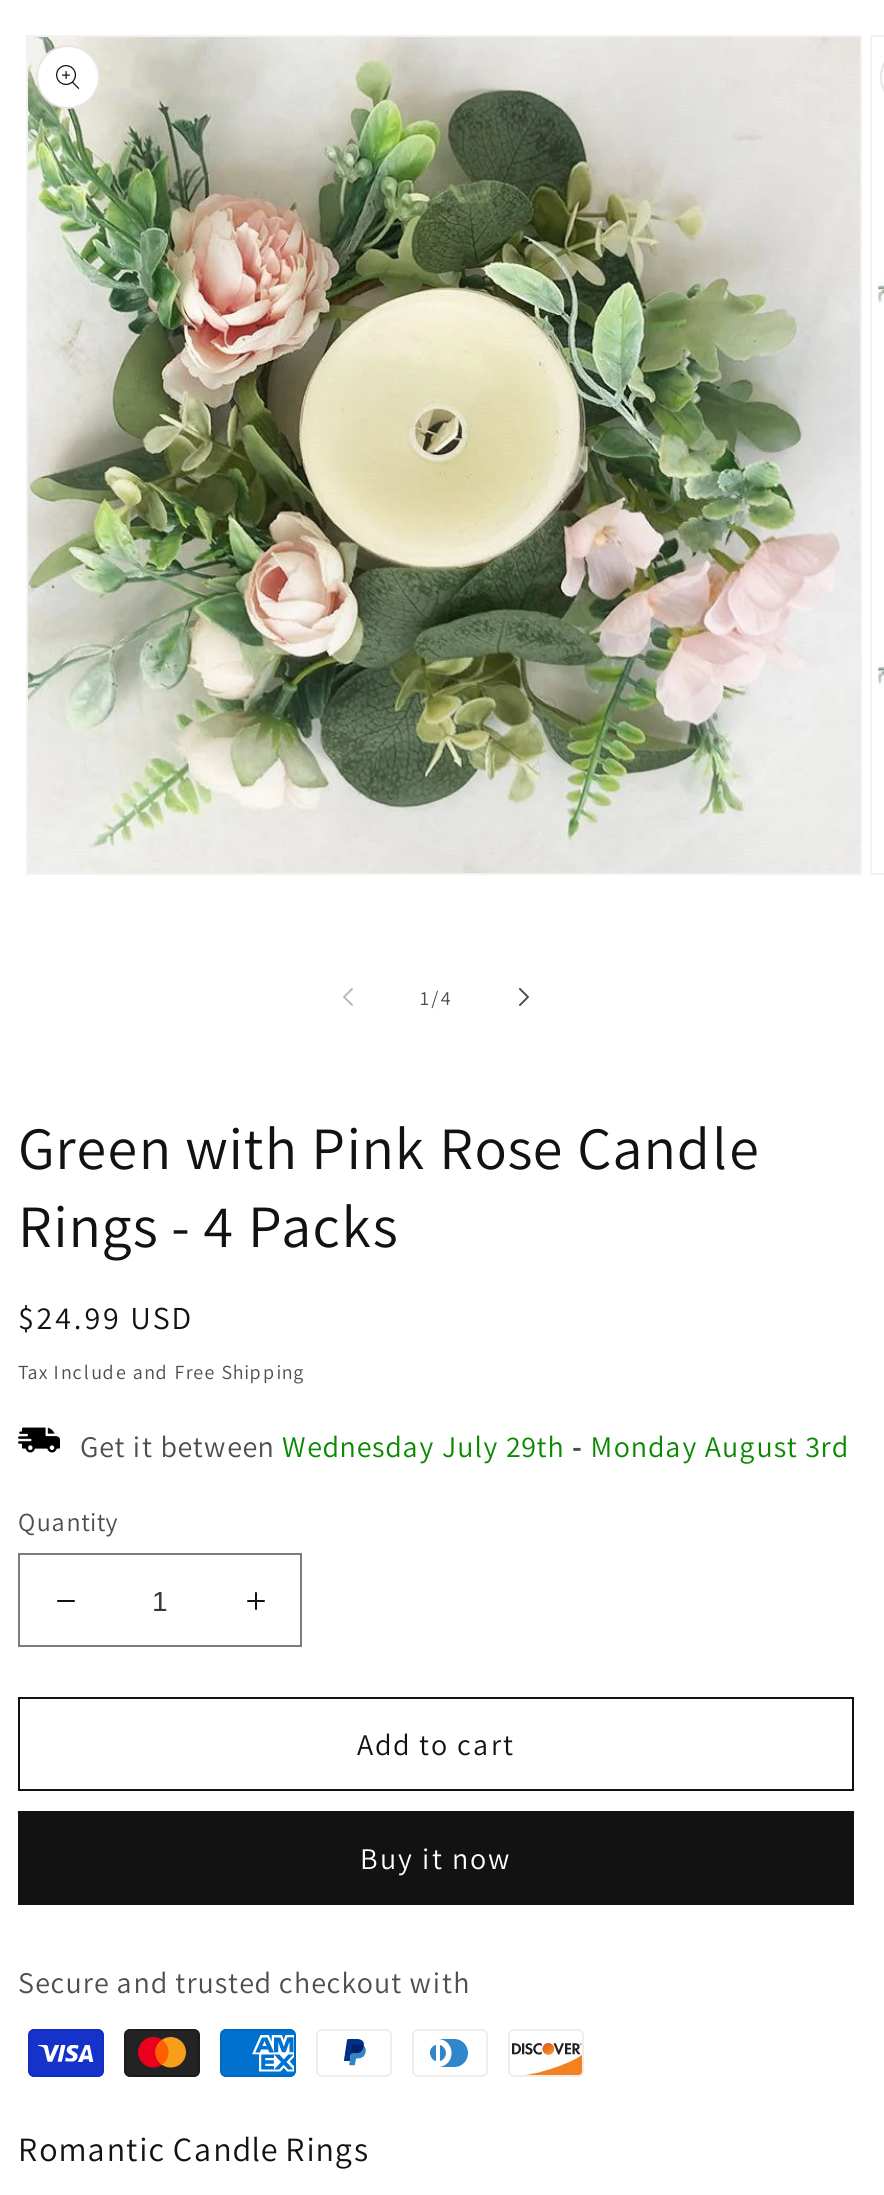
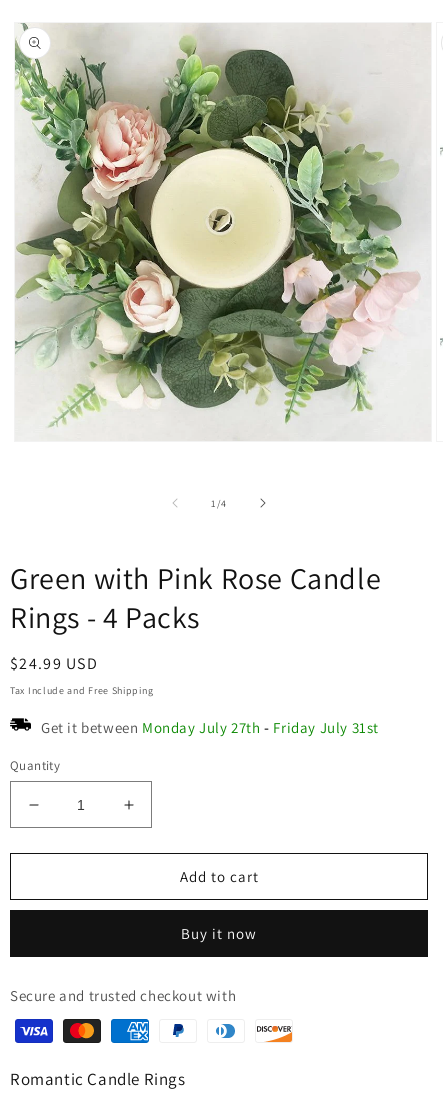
[80,1427,849,1465] Get it between Wednesday July 29th - Monday August 3rd -> [41,718,379,737] Get it between Monday July 27th - Friday July 31st

